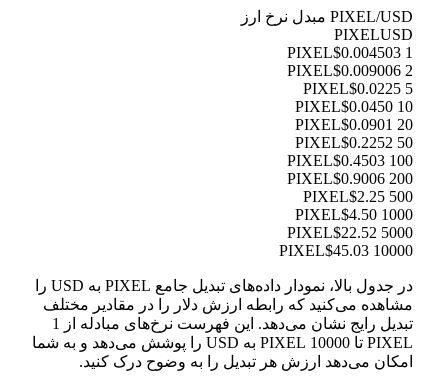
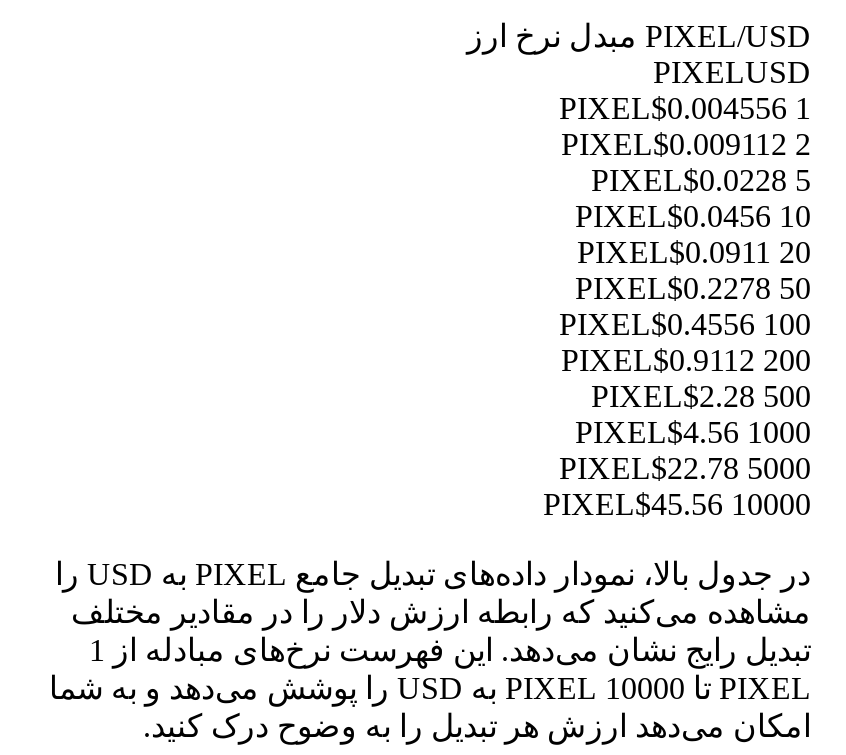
[333,44,401,61] $0.004503 -> [651,92,787,126] $0.004556
[333,62,401,79] $0.009006 -> [653,128,787,162] $0.009112
[349,80,401,97] $0.0225 -> [683,164,787,198] $0.0228
[341,98,393,115] $0.0450 -> [667,200,771,234] $0.0456
[341,116,393,133] $0.0901 -> [669,236,771,270] $0.0911
[341,134,393,151] $0.2252 -> [667,272,771,306] $0.2278
[333,152,385,169] $0.4503 -> [651,308,755,342] $0.4556
[333,170,385,187] $0.9006 -> [653,344,755,378] $0.9112
[349,188,385,205] $2.25 -> [683,380,755,414] $2.28
[341,206,377,223] $4.50 -> [667,416,739,450] $4.56
[333,224,377,241] $22.52 -> [651,452,739,486] $22.78
[325,242,369,259] $45.03 -> [635,488,723,522] $45.56

